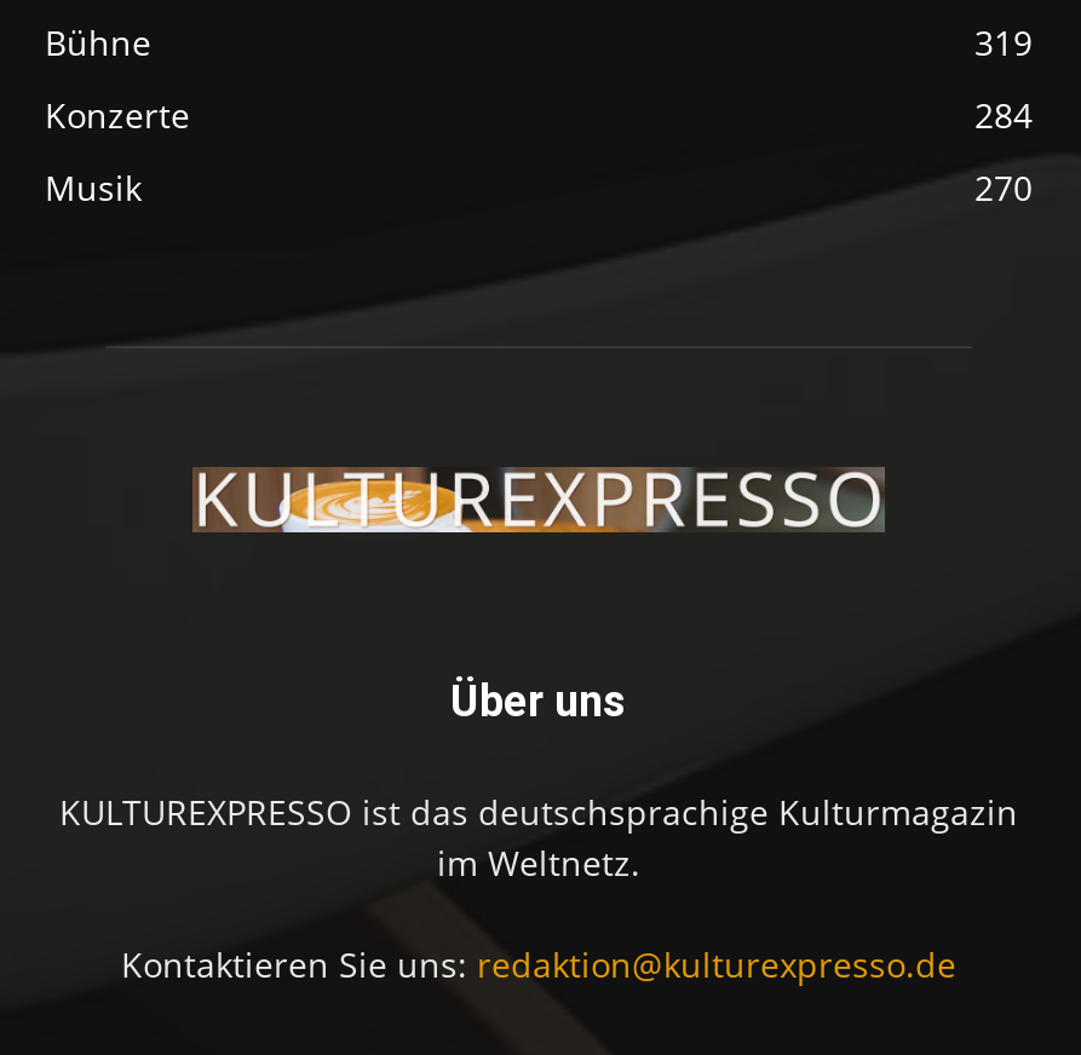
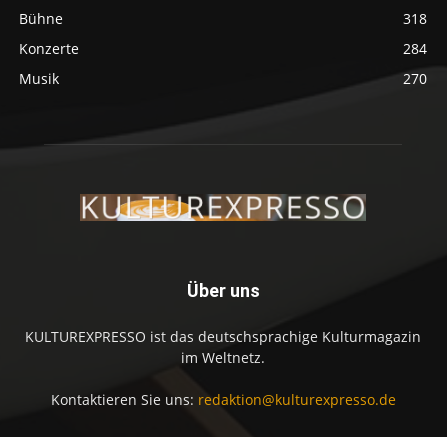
[974,19,1033,65] 319 -> [403,9,427,28] 318

